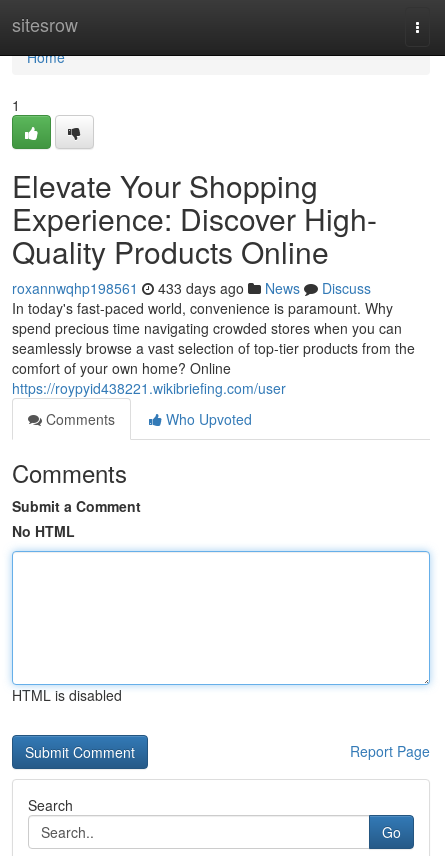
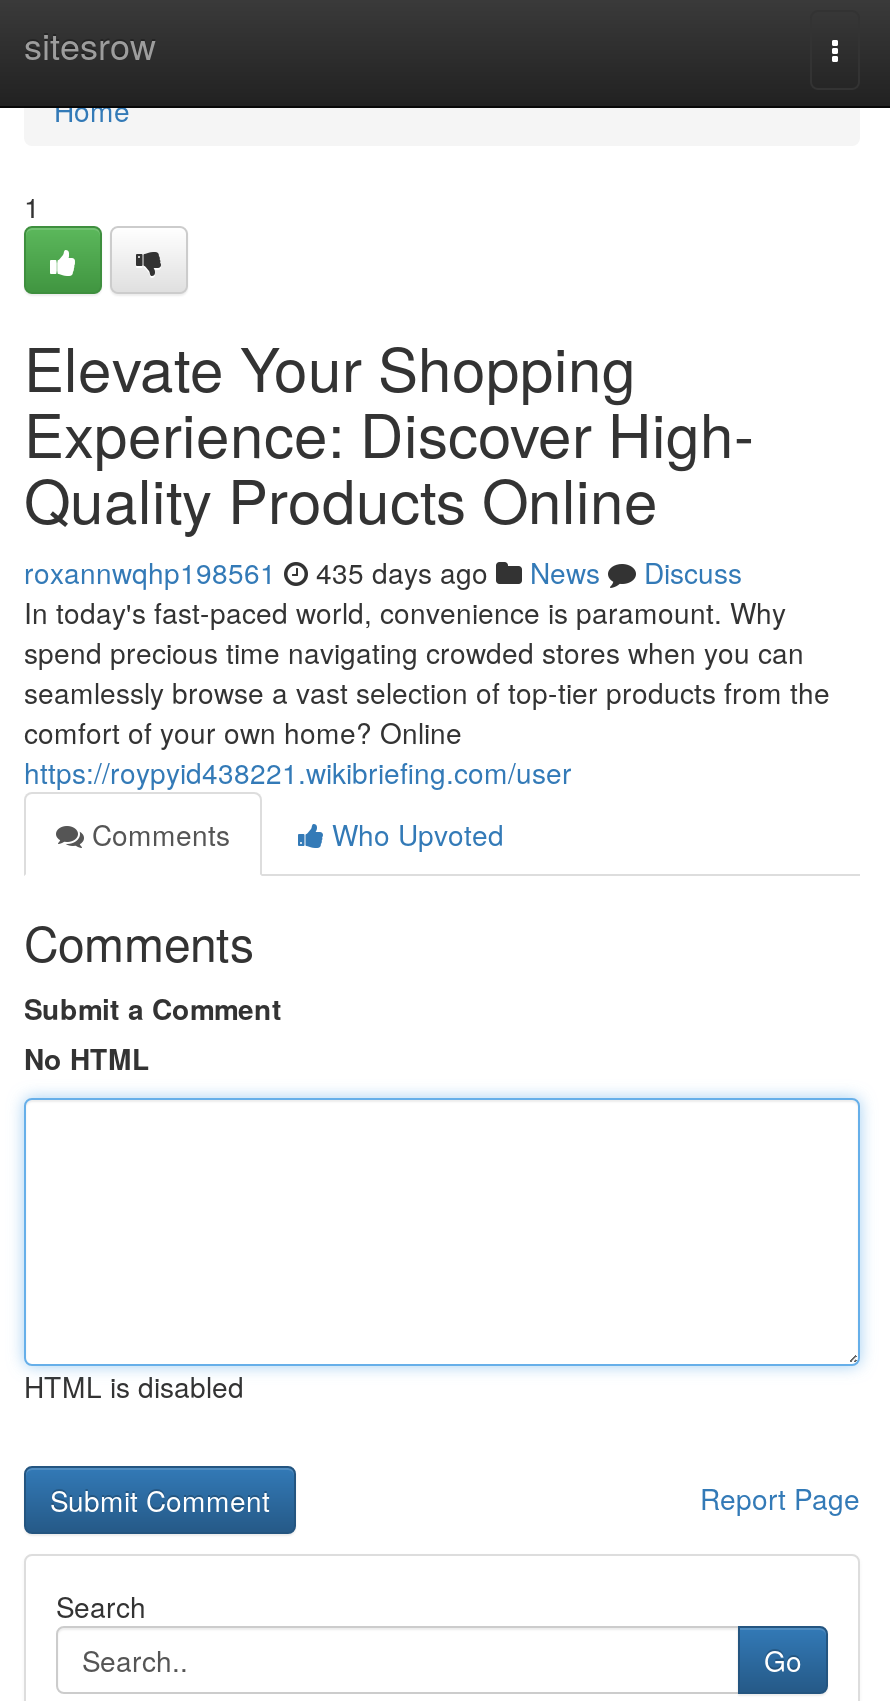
[12,278,371,298] roxannwqhp198561 433 days ago News Discuss -> [24,552,742,592] roxannwqhp198561 435 days ago News Discuss

